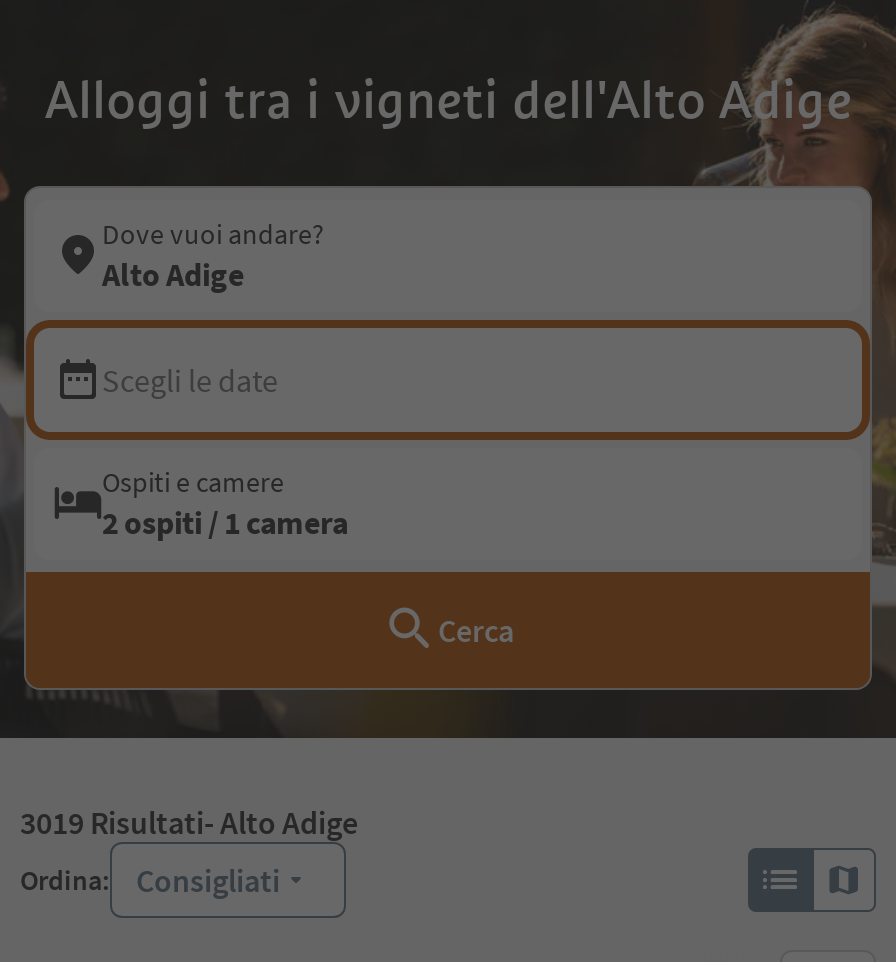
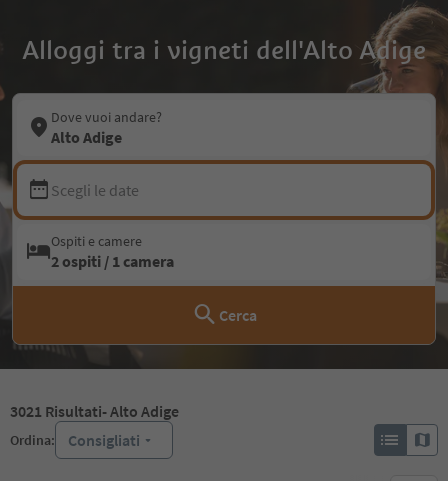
[20,802,358,842] 3019 Risultati - Alto Adige -> [10,401,179,421] 3021 Risultati - Alto Adige

